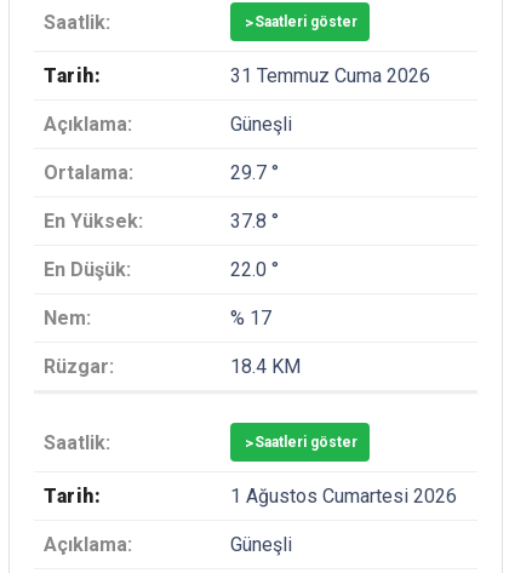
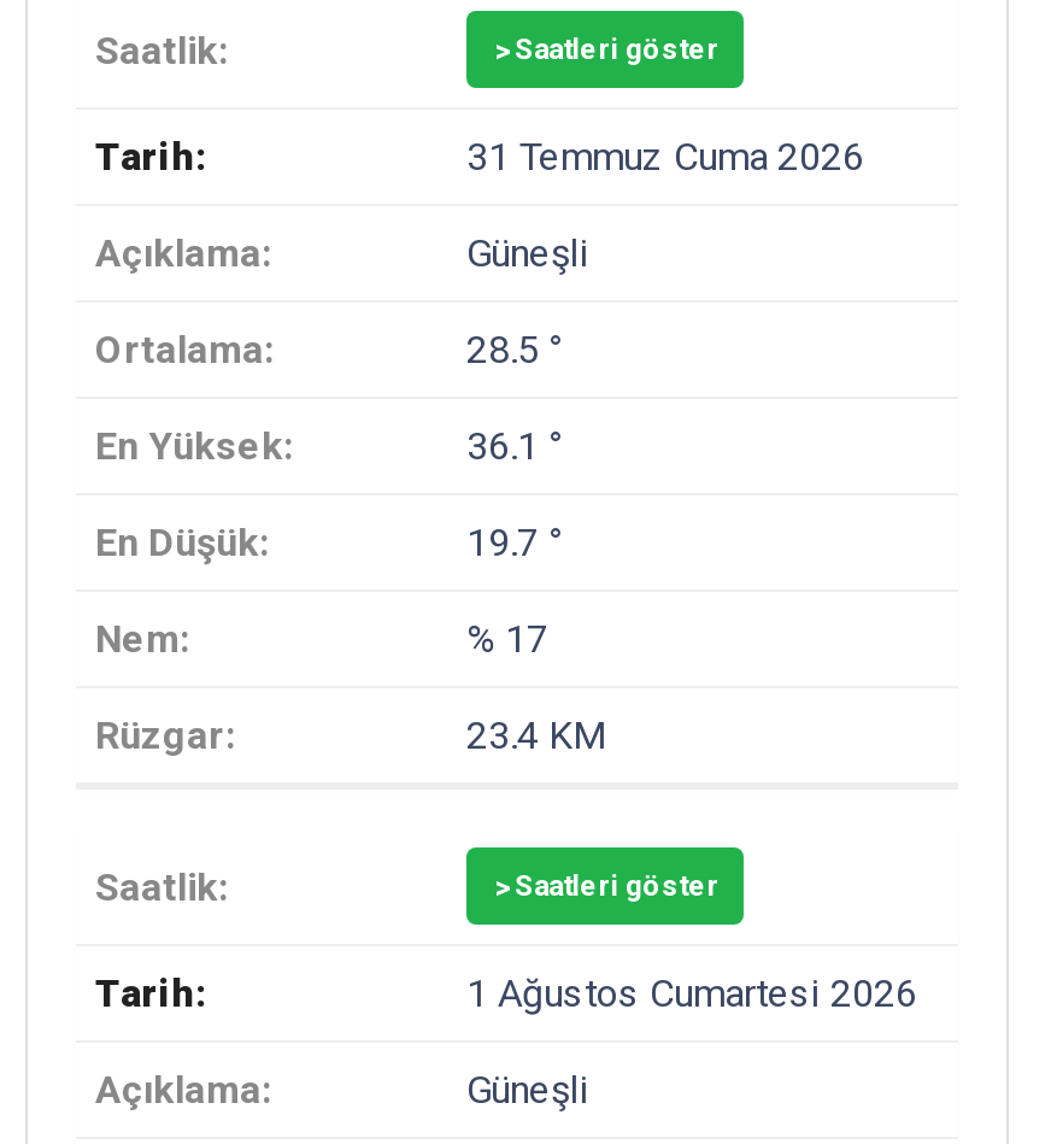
[230,161,279,184] 29.7 ° -> [466,327,563,373] 28.5 °
[230,210,279,233] 37.8 ° -> [466,424,563,469] 36.1 °
[230,258,279,281] 22.0 ° -> [466,520,563,566] 19.7 °
[230,355,301,378] 18.4 KM -> [466,713,606,759] 23.4 KM

